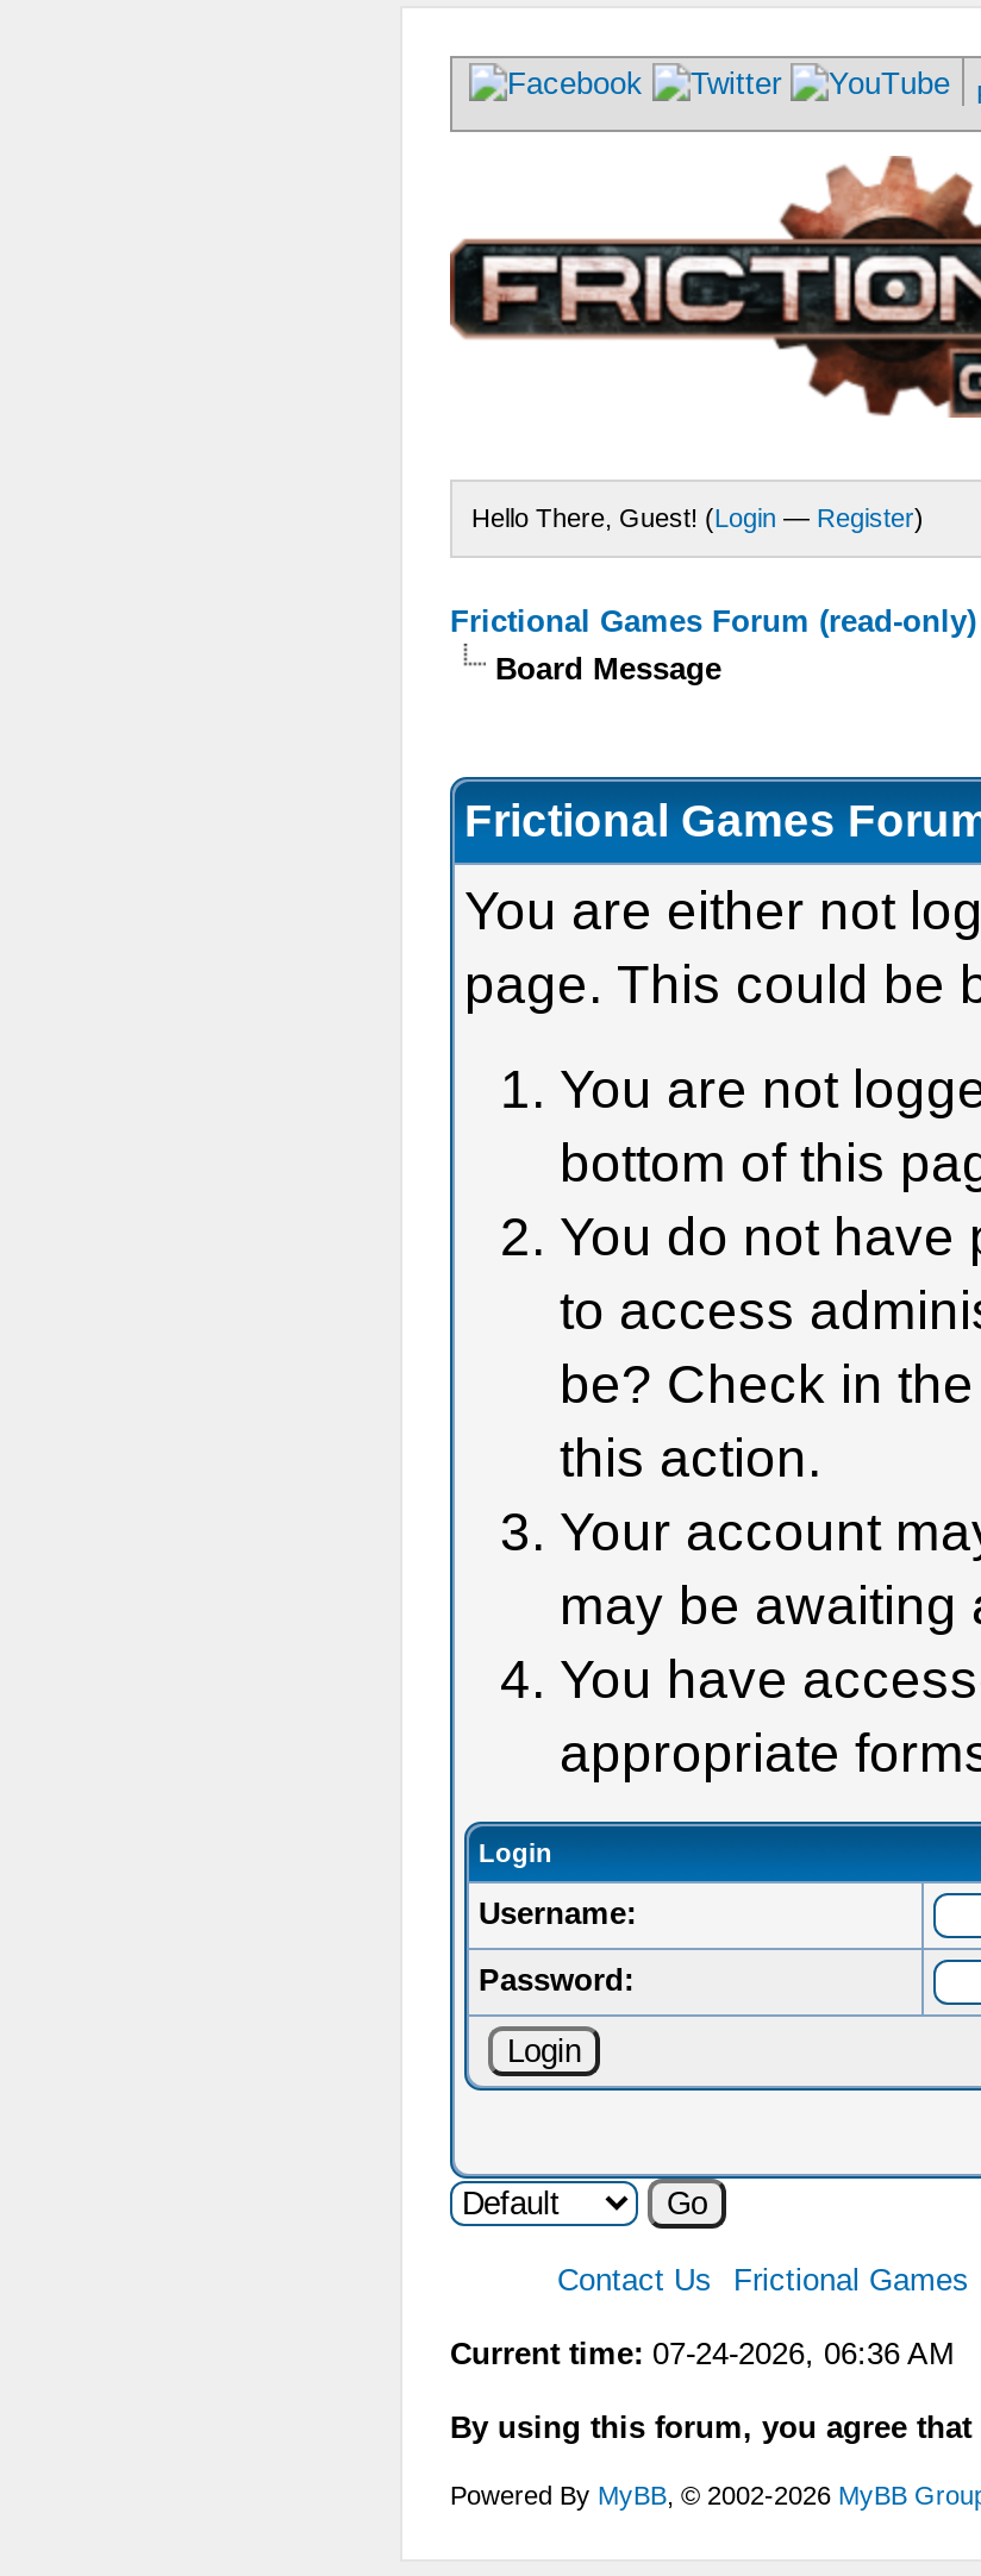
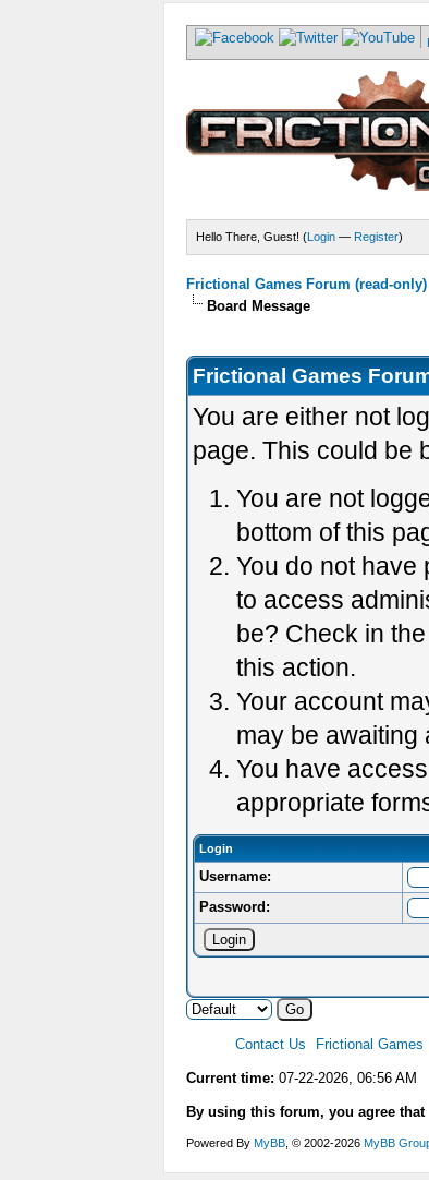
[450,2336,955,2371] Current time: 07-24-2026, 06:36 AM -> [186,1070,417,1086] Current time: 07-22-2026, 06:56 AM

